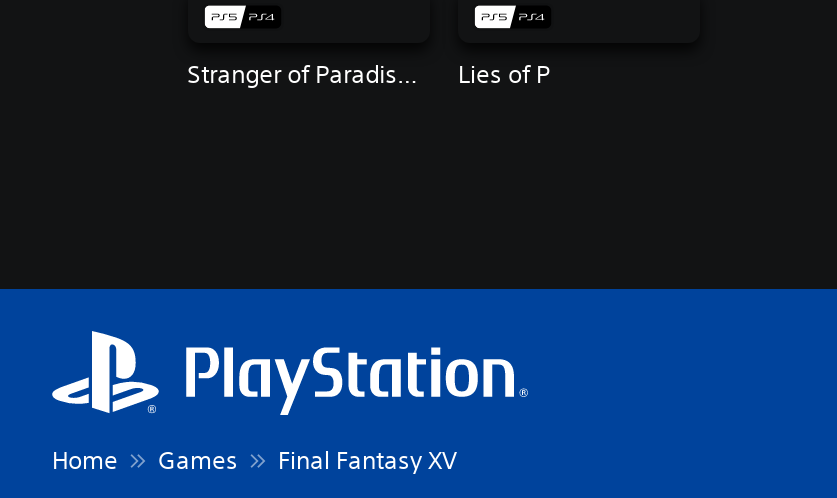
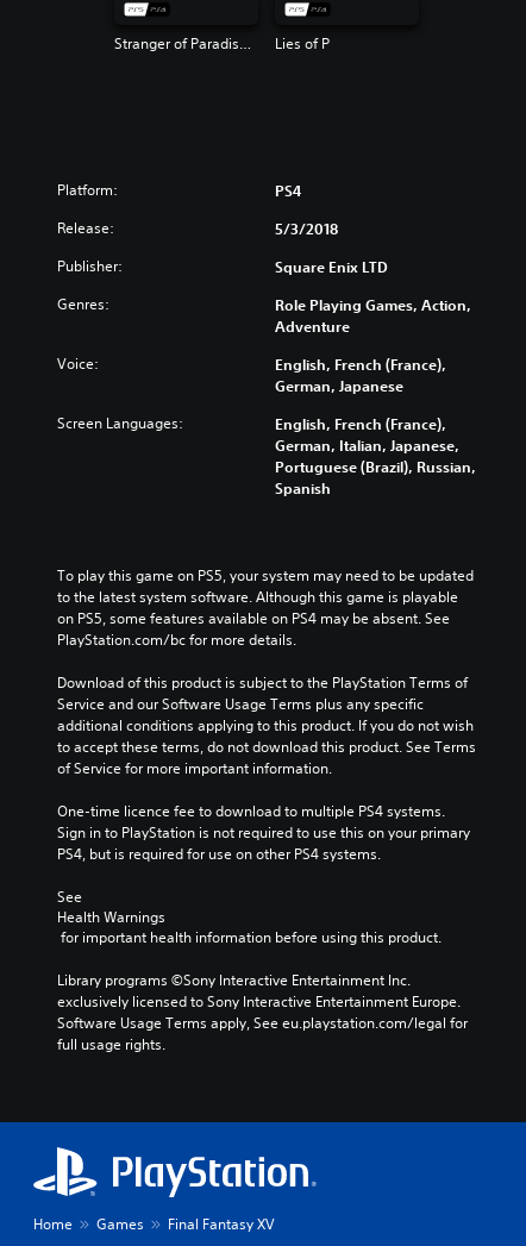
none -> [57,180,476,498] Platform: | PS4 | Release: | 5/3/2018 | Publisher: | Square Enix LTD | Genres: | Role Playing Games, Action, | Adventure | Voice: | English, French (France), | German, Japanese | Screen Languages: | English, French (France), | German, Italian, Japanese, | Portuguese (Brazil), Russian, | Spanish
none -> [57,566,476,1055] To play this game on PS5, your system may need to be updated | to the latest system software. Although this game is playable | on PS5, some features available on PS4 may be absent. See | PlayStation.com/bc for more details. | Download of this product is subject to the PlayStation Terms of | Service and our Software Usage Terms plus any specific | additional conditions applying to this product. If you do not wish | to accept these terms, do not download this product. See Terms | of Service for more important information. | One-time licence fee to download to multiple PS4 systems. | Sign in to PlayStation is not required to use this on your primary | PS4, but is required for use on other PS4 systems. | See | Health Warnings | for important health information before using this product. | Library programs ©Sony Interactive Entertainment Inc. | exclusively licensed to Sony Interactive Entertainment Europe. | Software Usage Terms apply, See eu.playstation.com/legal for | full usage rights.

